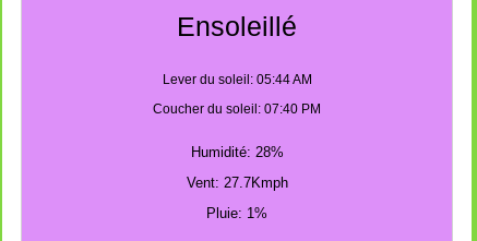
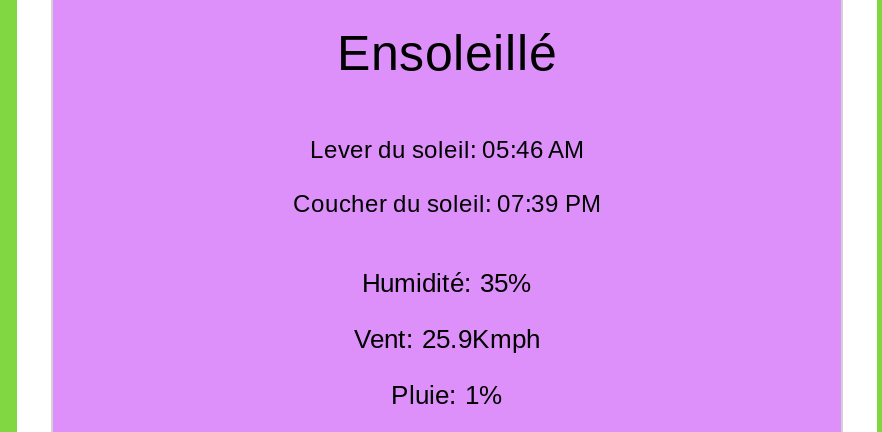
[162,72,312,87] Lever du soleil: 05:44 AM -> [310,136,584,164] Lever du soleil: 05:46 AM
[153,102,321,117] Coucher du soleil: 07:40 PM -> [293,190,601,218] Coucher du soleil: 07:39 PM
[190,144,283,161] Humidité: 28% -> [362,268,532,298] Humidité: 35%
[186,175,288,191] Vent: 27.7Kmph -> [354,324,540,354] Vent: 25.9Kmph

